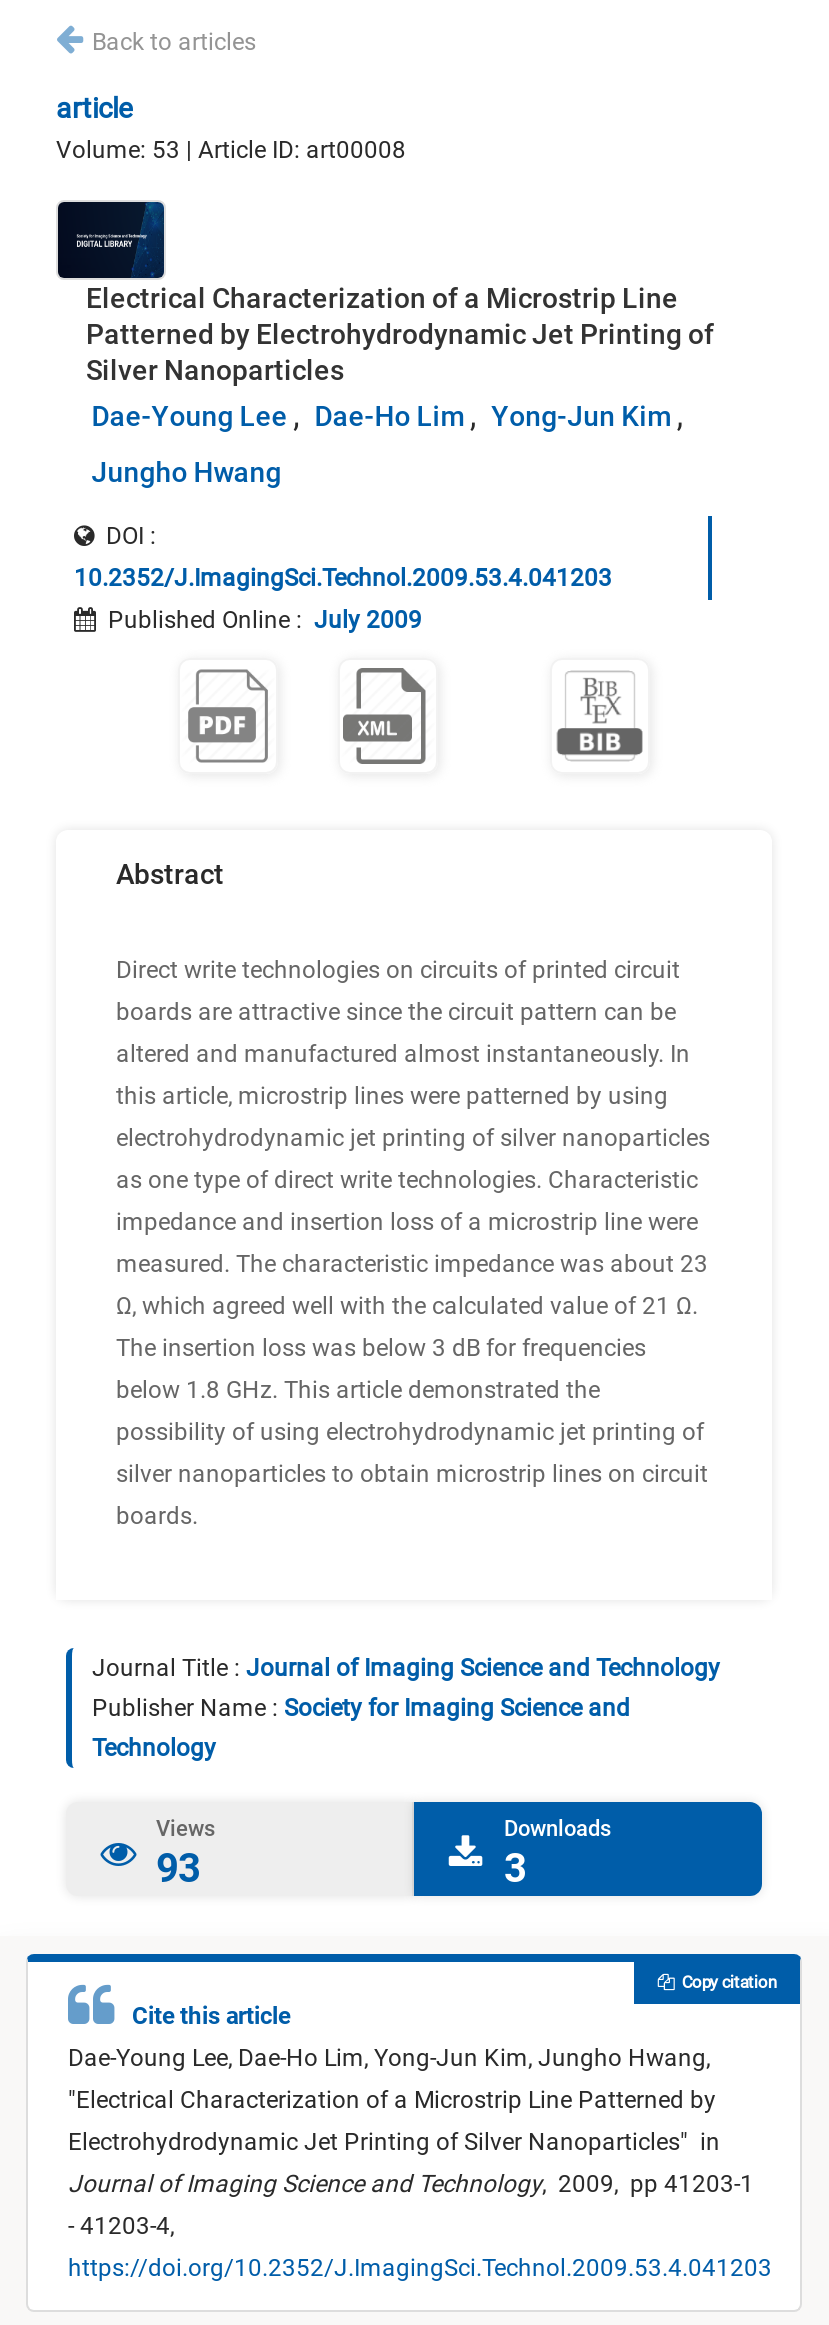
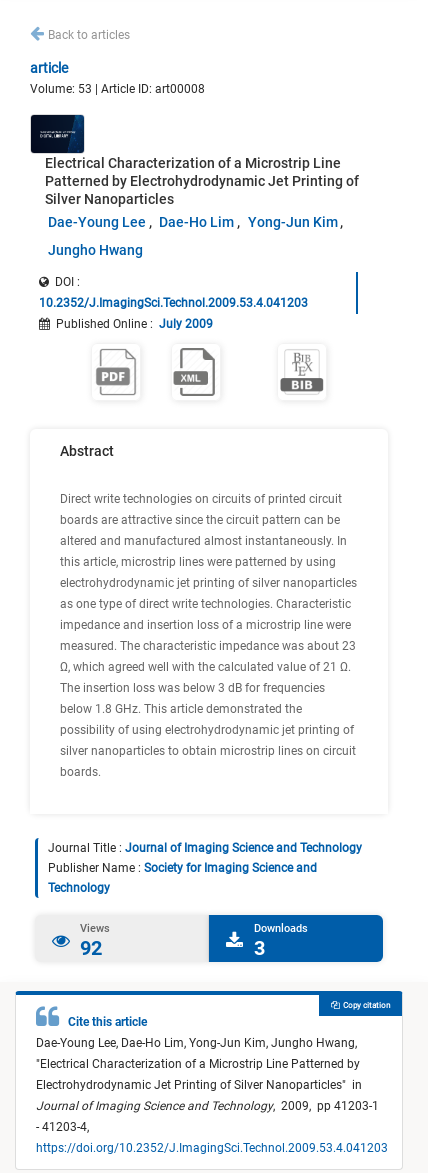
[156,1844,200,1892] 93 -> [80,936,102,960] 92

